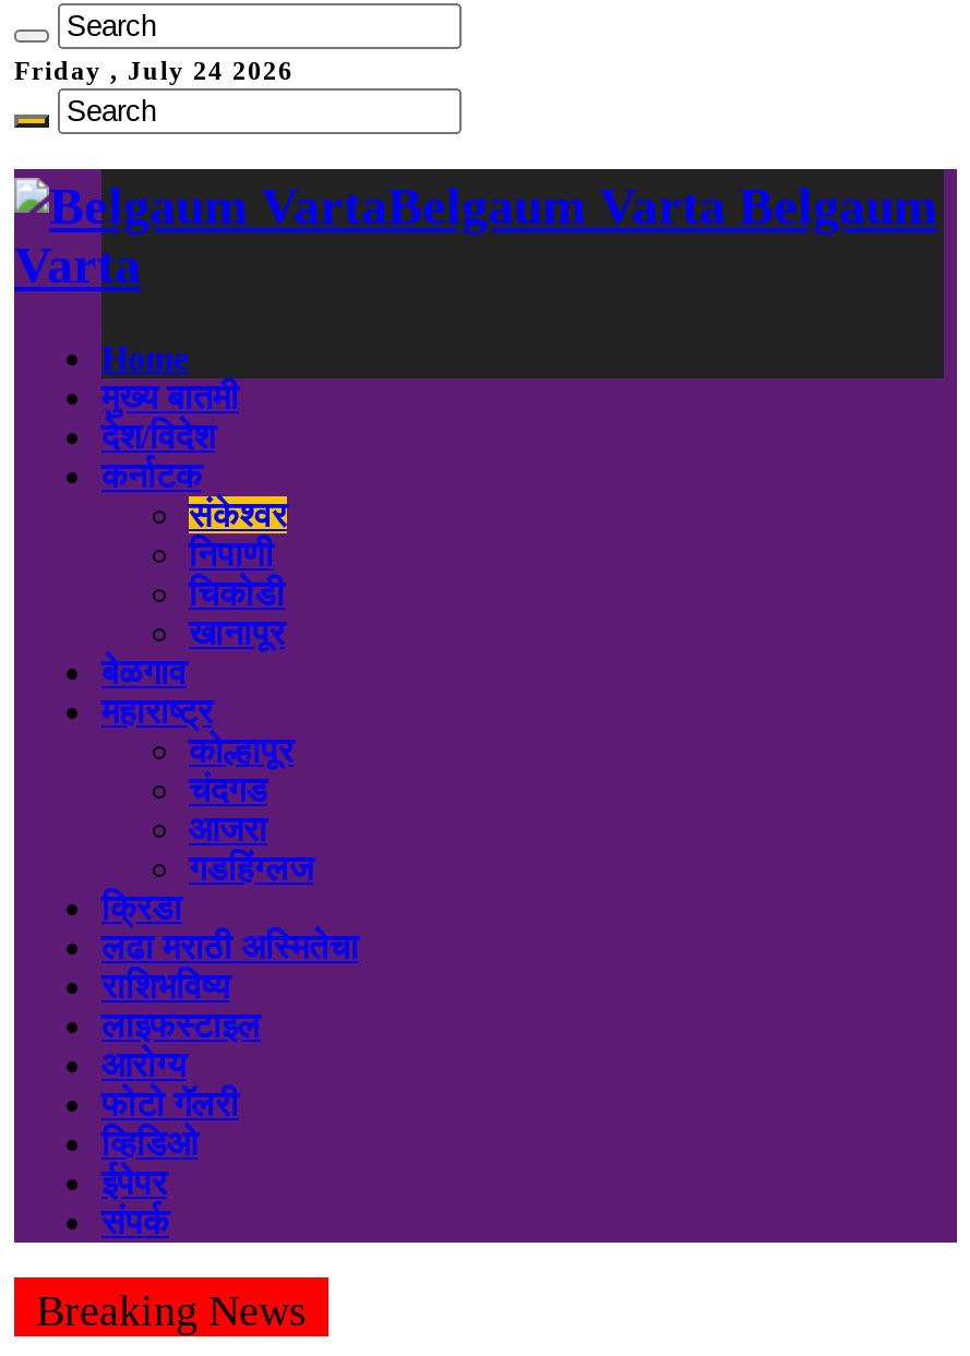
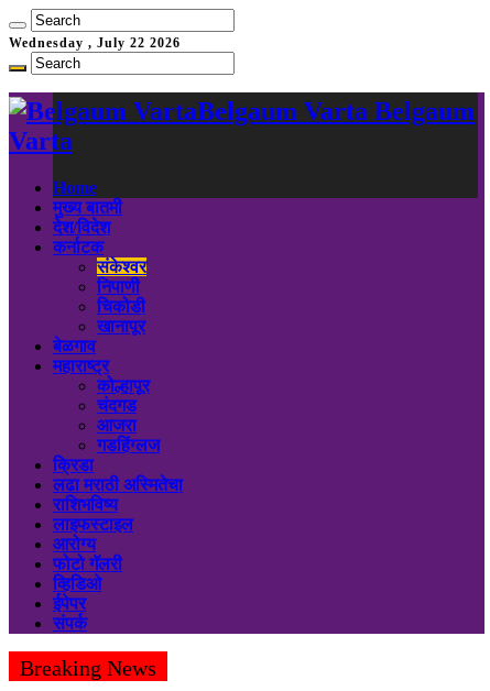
[14,56,294,86] Friday , July 24 2026 -> [9,35,181,51] Wednesday , July 22 2026

